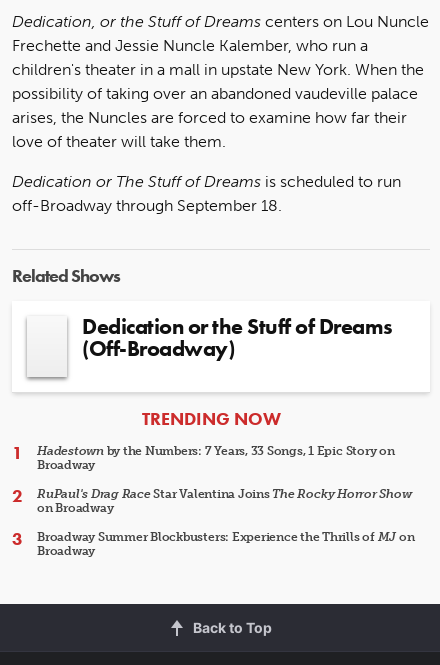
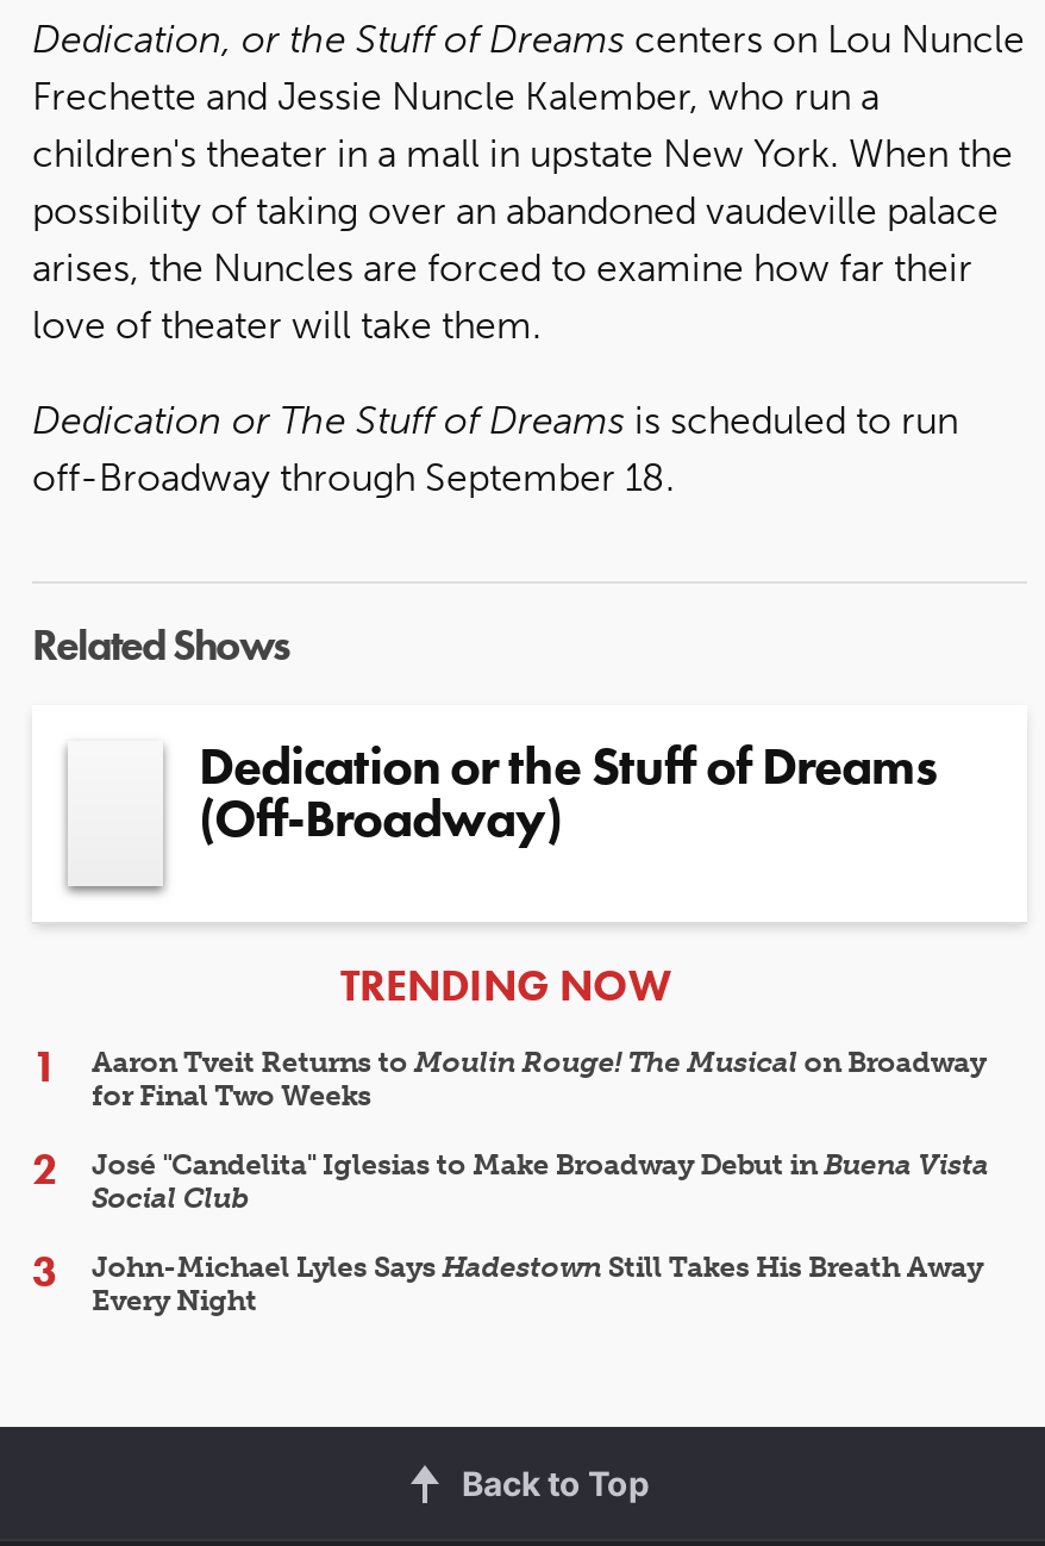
[37,444,395,472] Hadestown by the Numbers: 7 Years, 33 Songs, 1 Epic Story on | Broadway -> [92,1046,986,1112] Aaron Tveit Returns to Moulin Rouge! The Musical on Broadway | for Final Two Weeks
[37,487,411,515] RuPaul's Drag Race Star Valentina Joins The Rocky Horror Show | on Broadway -> [92,1148,989,1215] José "Candelita" Iglesias to Make Broadway Debut in Buena Vista | Social Club
[37,530,414,558] Broadway Summer Blockbusters: Experience the Thrills of MJ on | Broadway -> [92,1251,983,1317] John-Michael Lyles Says Hadestown Still Takes His Breath Away | Every Night

